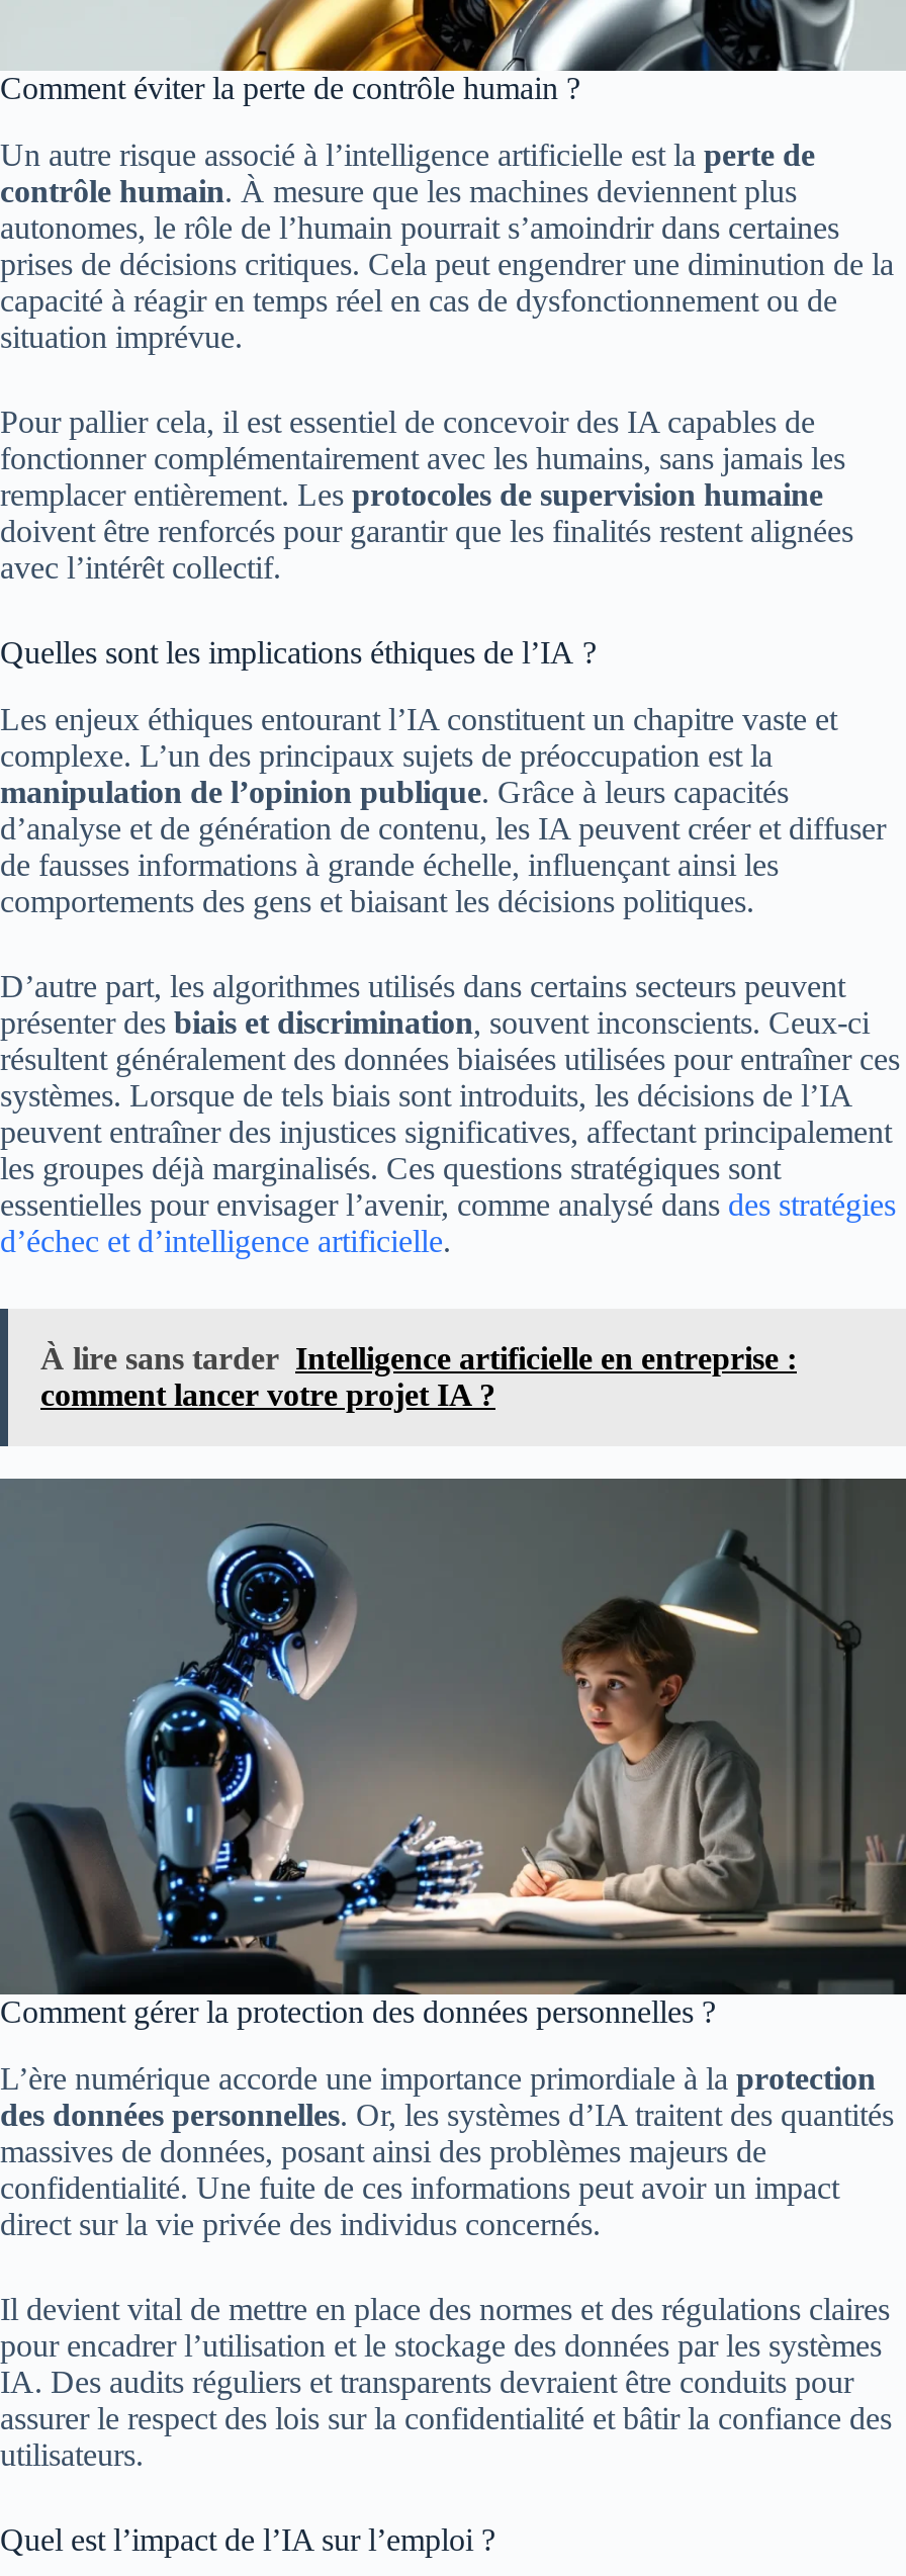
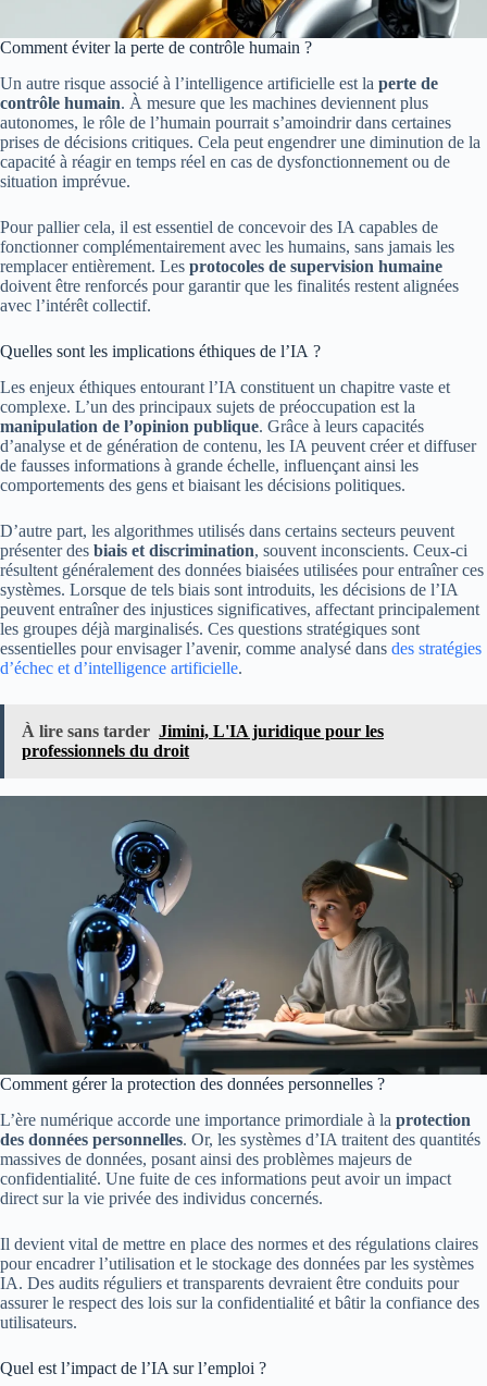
[40,1340,797,1411] À lire sans tarder Intelligence artificielle en entreprise : | comment lancer votre projet IA ? -> [22,722,384,760] À lire sans tarder Jimini, L'IA juridique pour les | professionnels du droit

